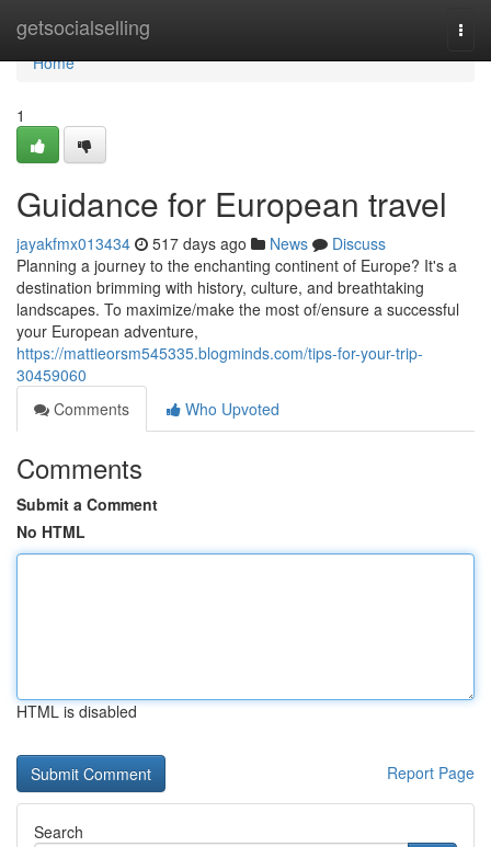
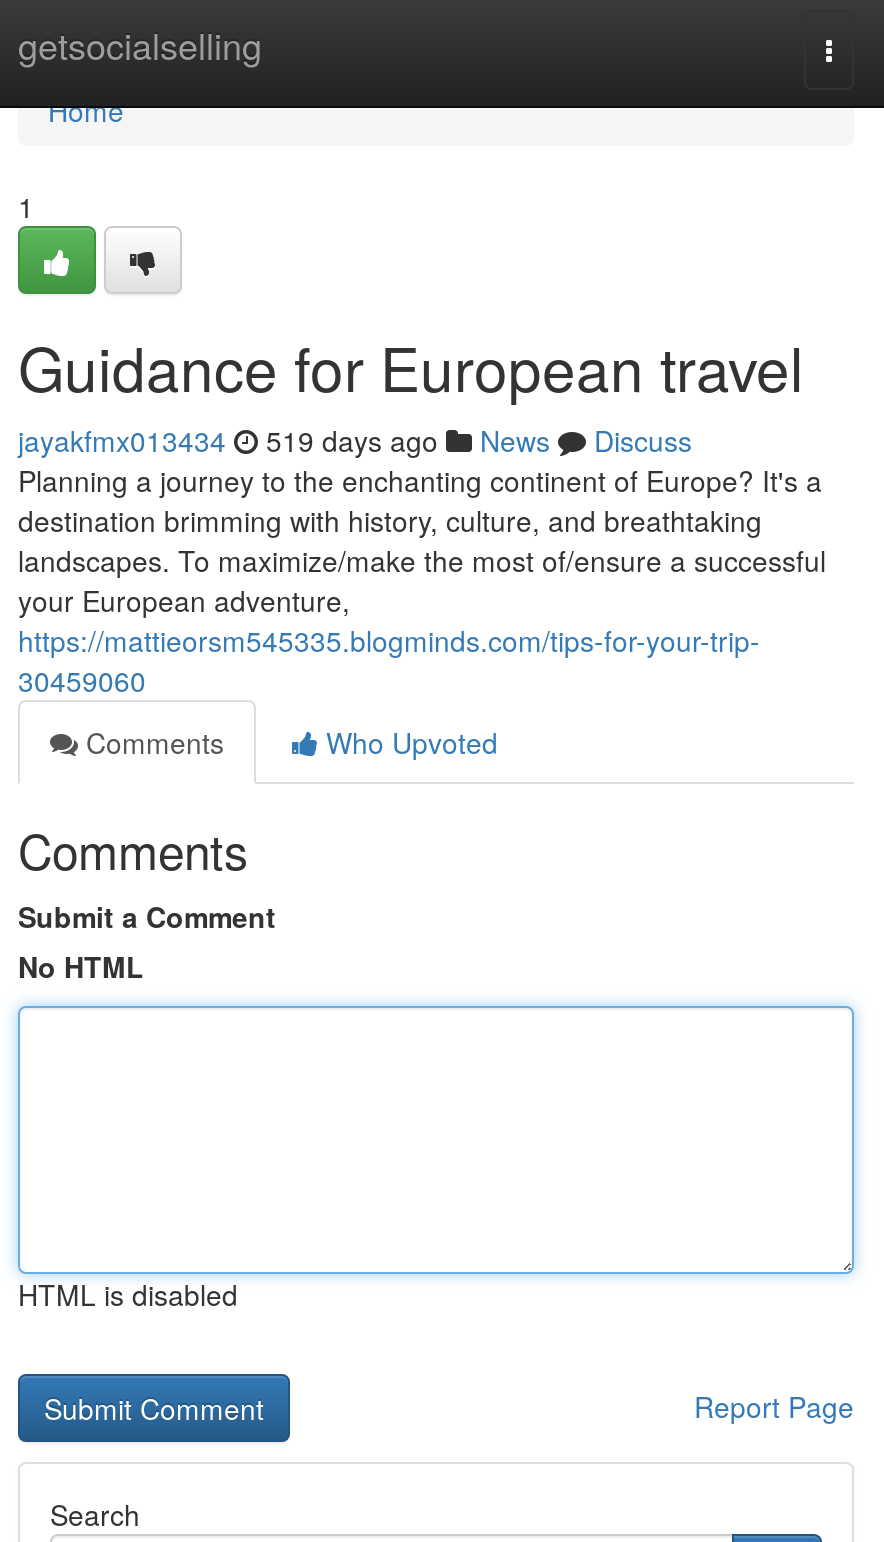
[16,232,386,254] jayakfmx013434 517 days ago News Discuss -> [18,420,692,460] jayakfmx013434 519 days ago News Discuss

